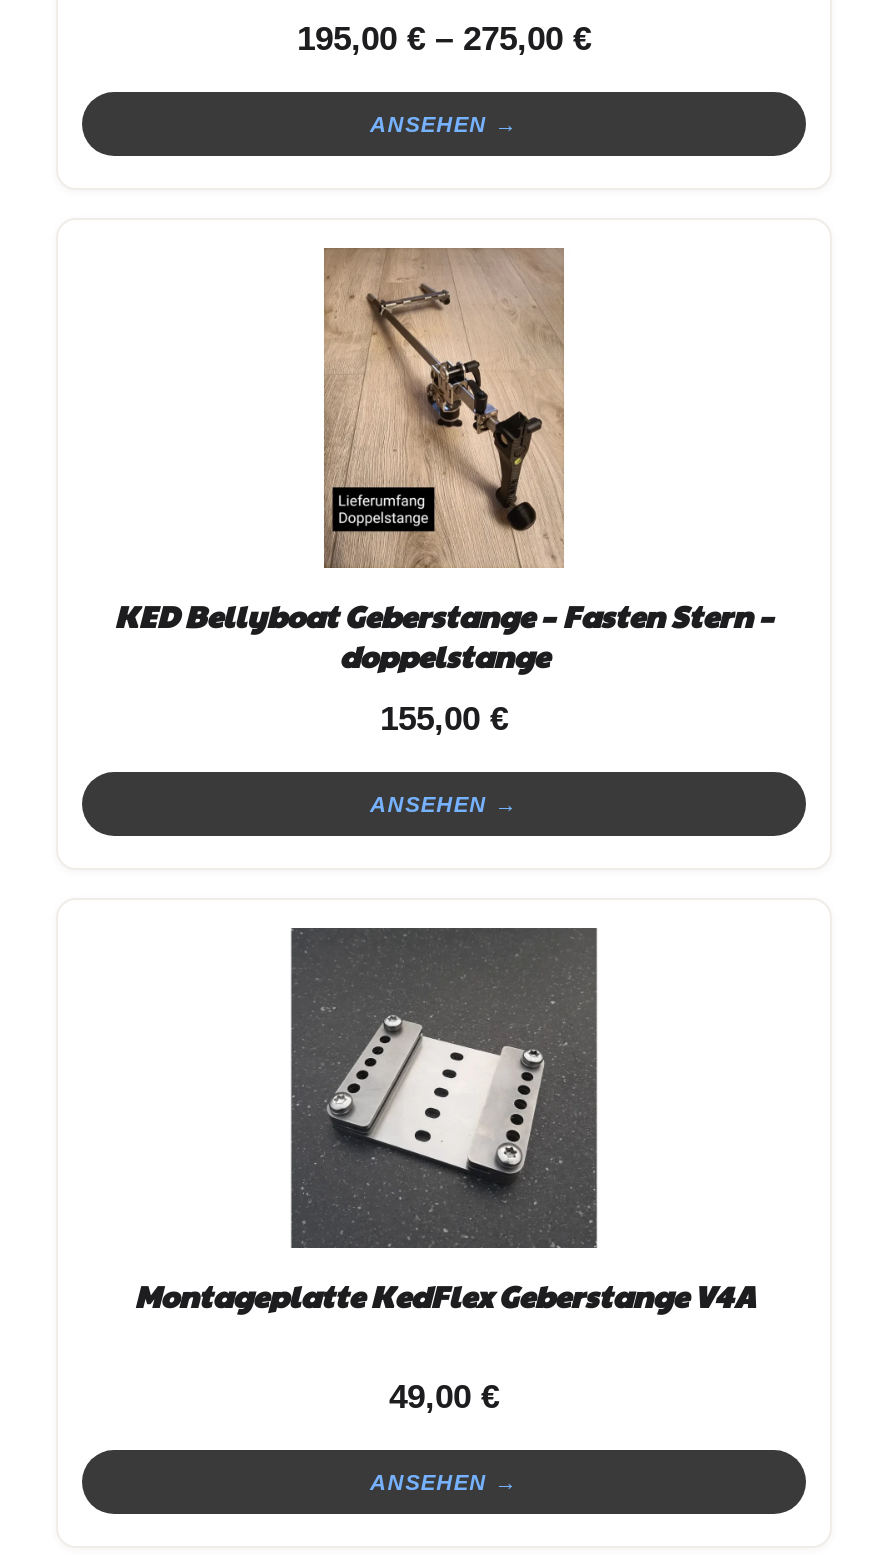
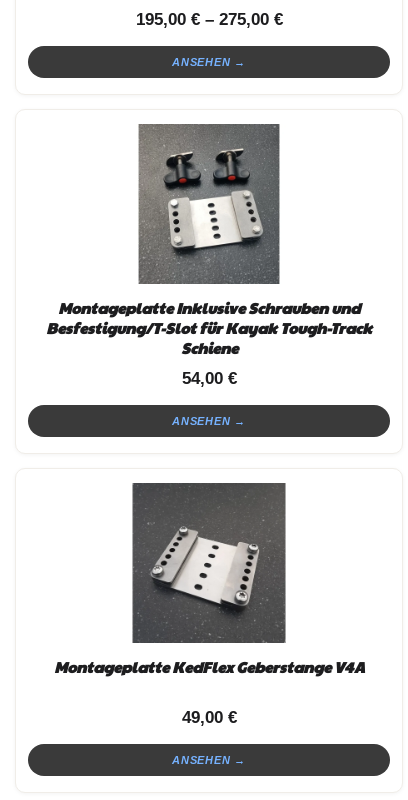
[114,247,774,676] [image] | KED Bellyboat Geberstange – Fasten Stern – | doppelstange -> [46,123,372,358] [image] | Montageplatte Inklusive Schrauben und | Besfestigung/T-Slot für Kayak Tough-Track | Schiene
[380,699,508,737] 155,00 € -> [181,369,236,388] 54,00 €

